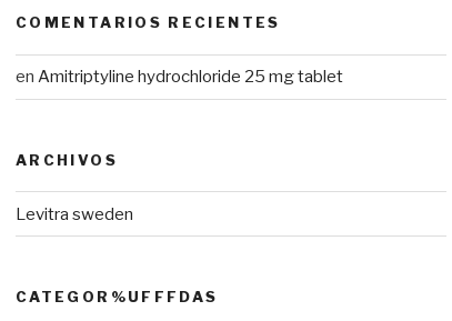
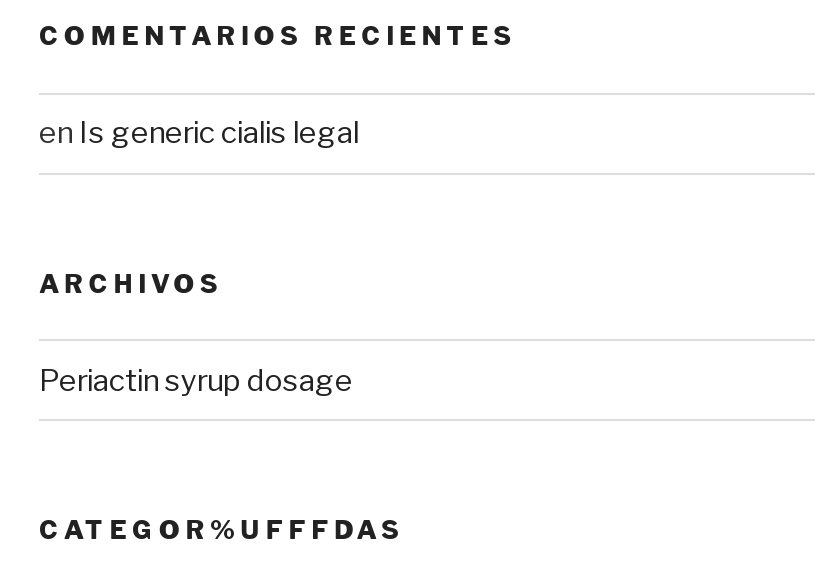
[16,67,343,87] en Amitriptyline hydrochloride 25 mg tablet -> [39,115,359,151] en Is generic cialis legal
[16,204,133,224] Levitra sweden -> [39,362,353,398] Periactin syrup dosage

